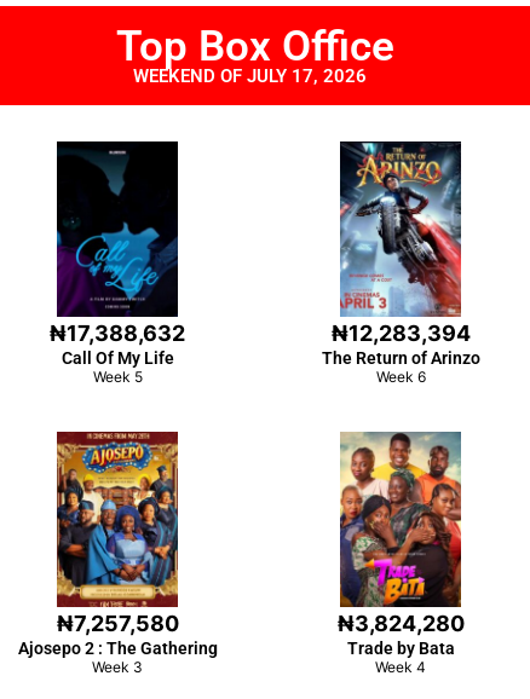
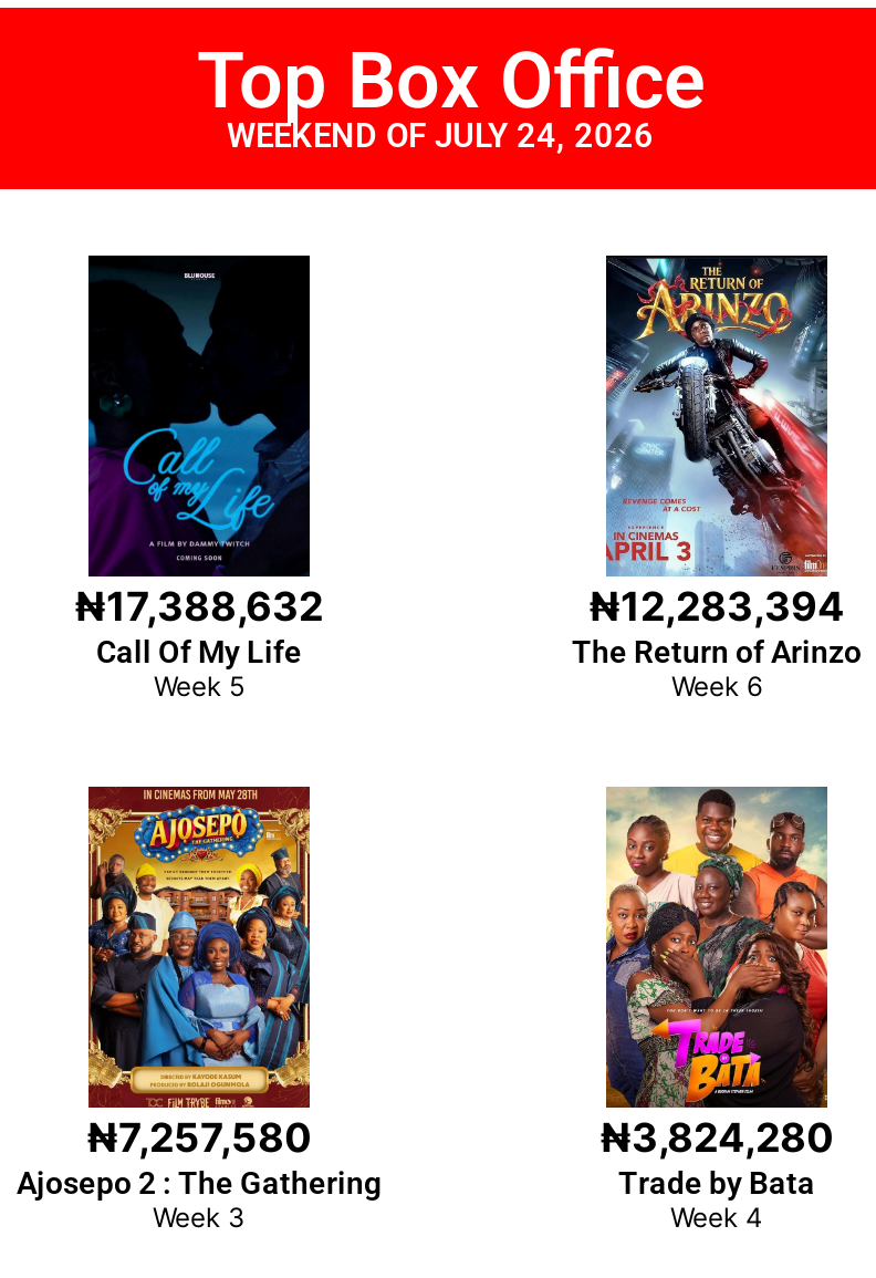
[132,66,366,87] WEEKEND OF JULY 17, 2026 -> [227,117,654,157] WEEKEND OF JULY 24, 2026

